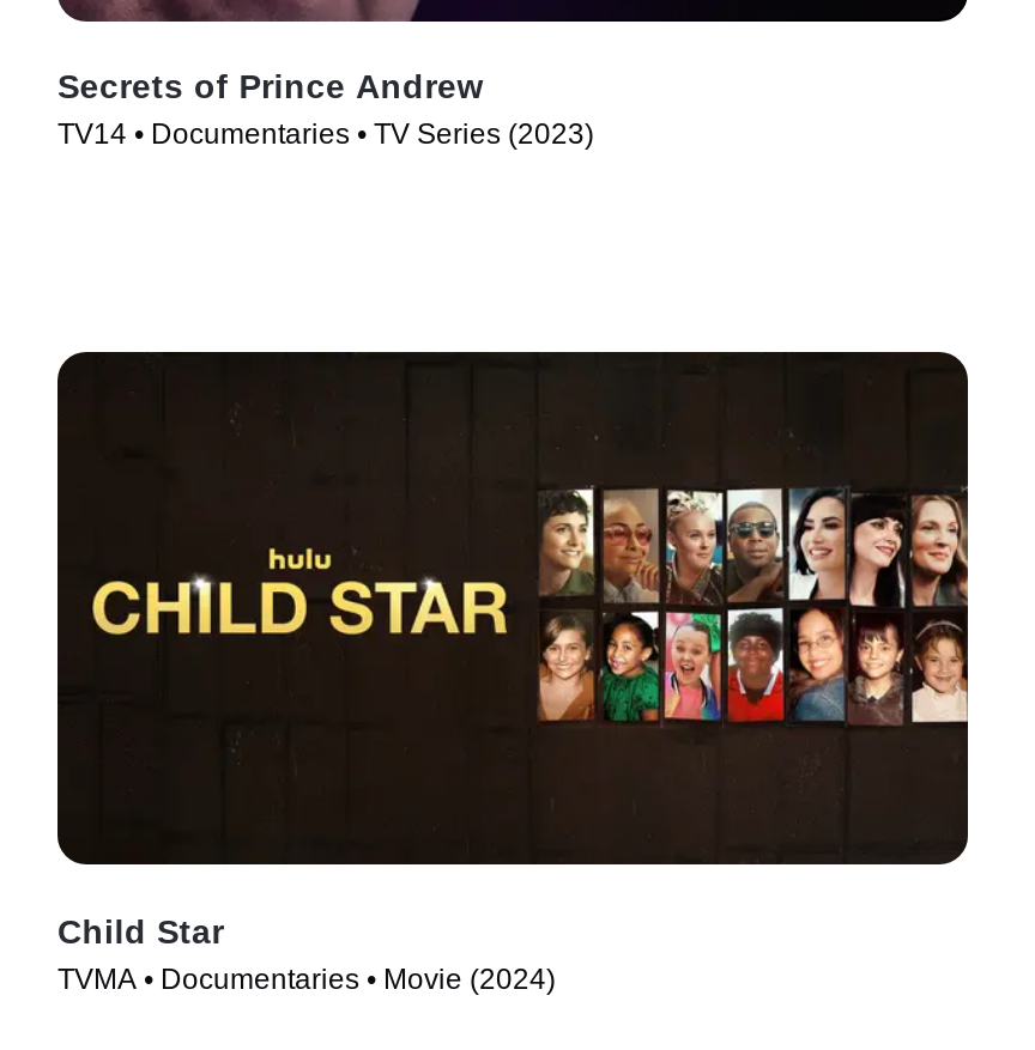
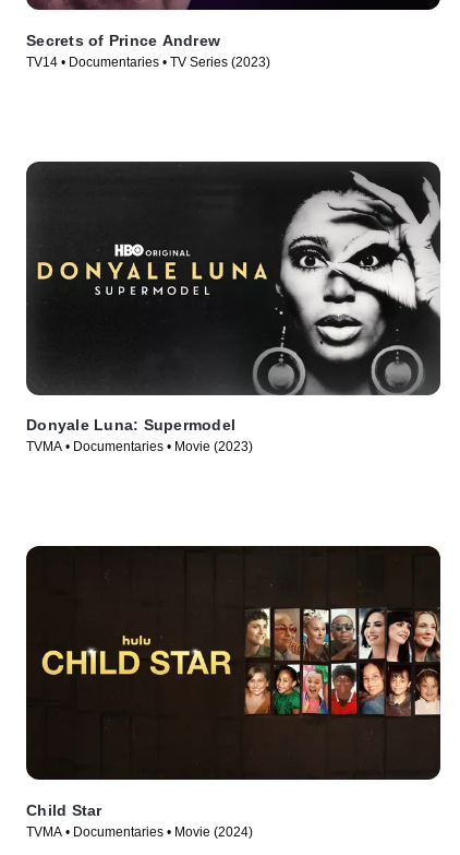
none -> [26,163,441,454] [image] | Donyale Luna: Supermodel | TVMA • Documentaries • Movie (2023)

